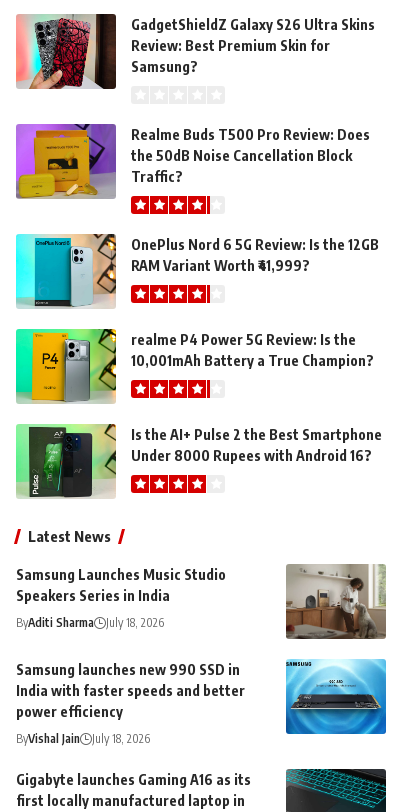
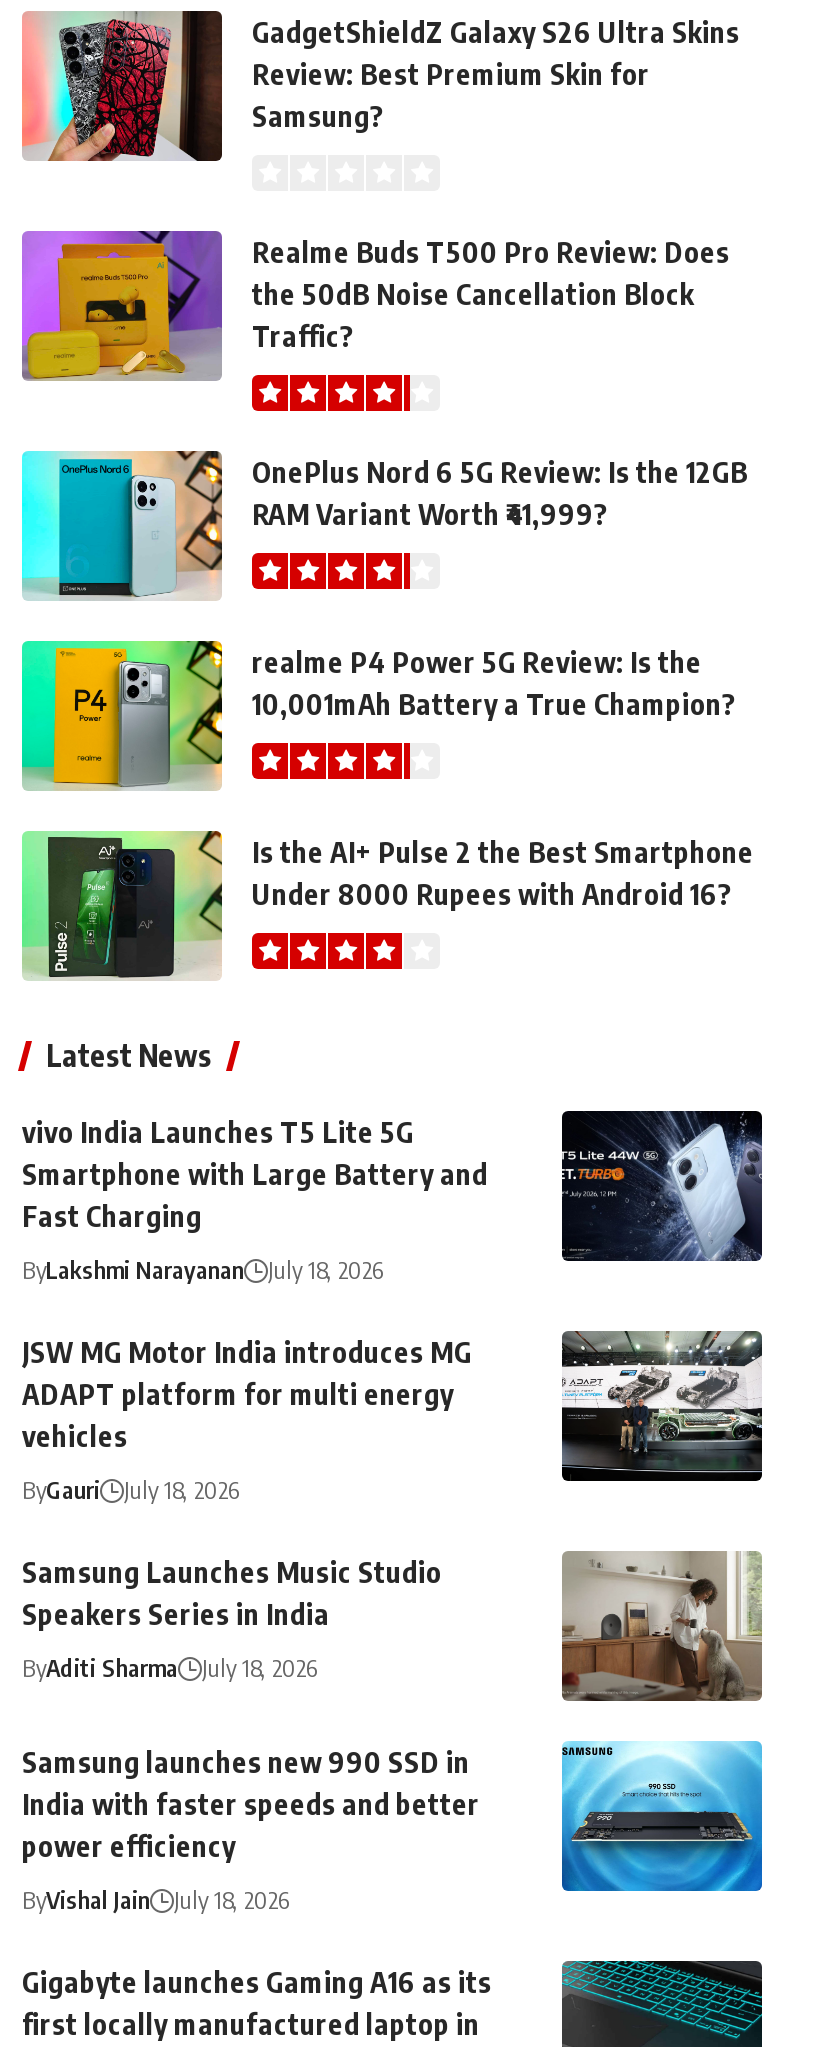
none -> [22,1109,764,1505] [image] | vivo India Launches T5 Lite 5G | Smartphone with Large Battery and | Fast Charging | ByLakshmi Narayanan | July 18, 2026 | JSW MG Motor India introduces MG | ADAPT platform for multi energy | vehicles | ByGauri | July 18, 2026
none -> [560,1329,764,1483] [image]

